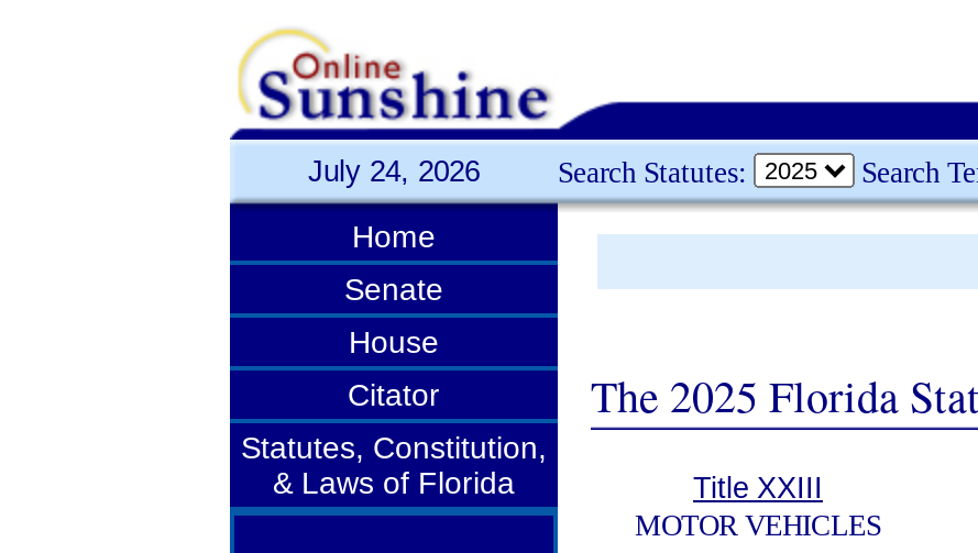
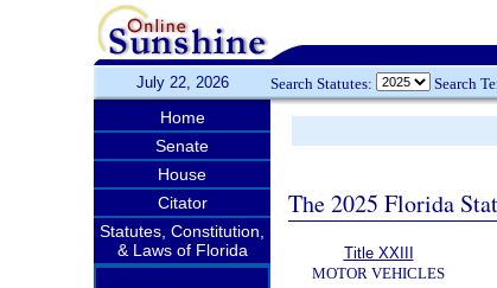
[308,155,480,188] July 24, 2026 -> [136,73,228,91] July 22, 2026

